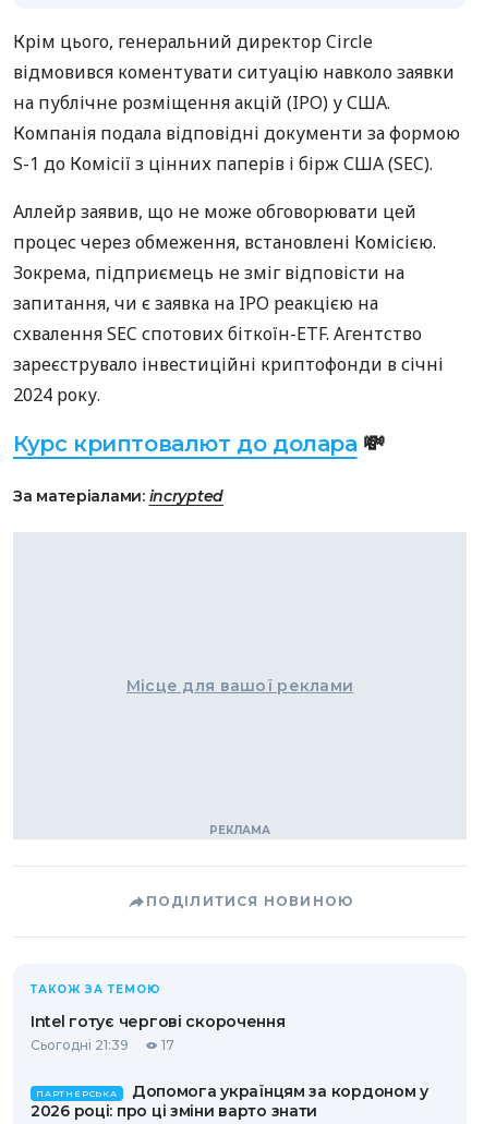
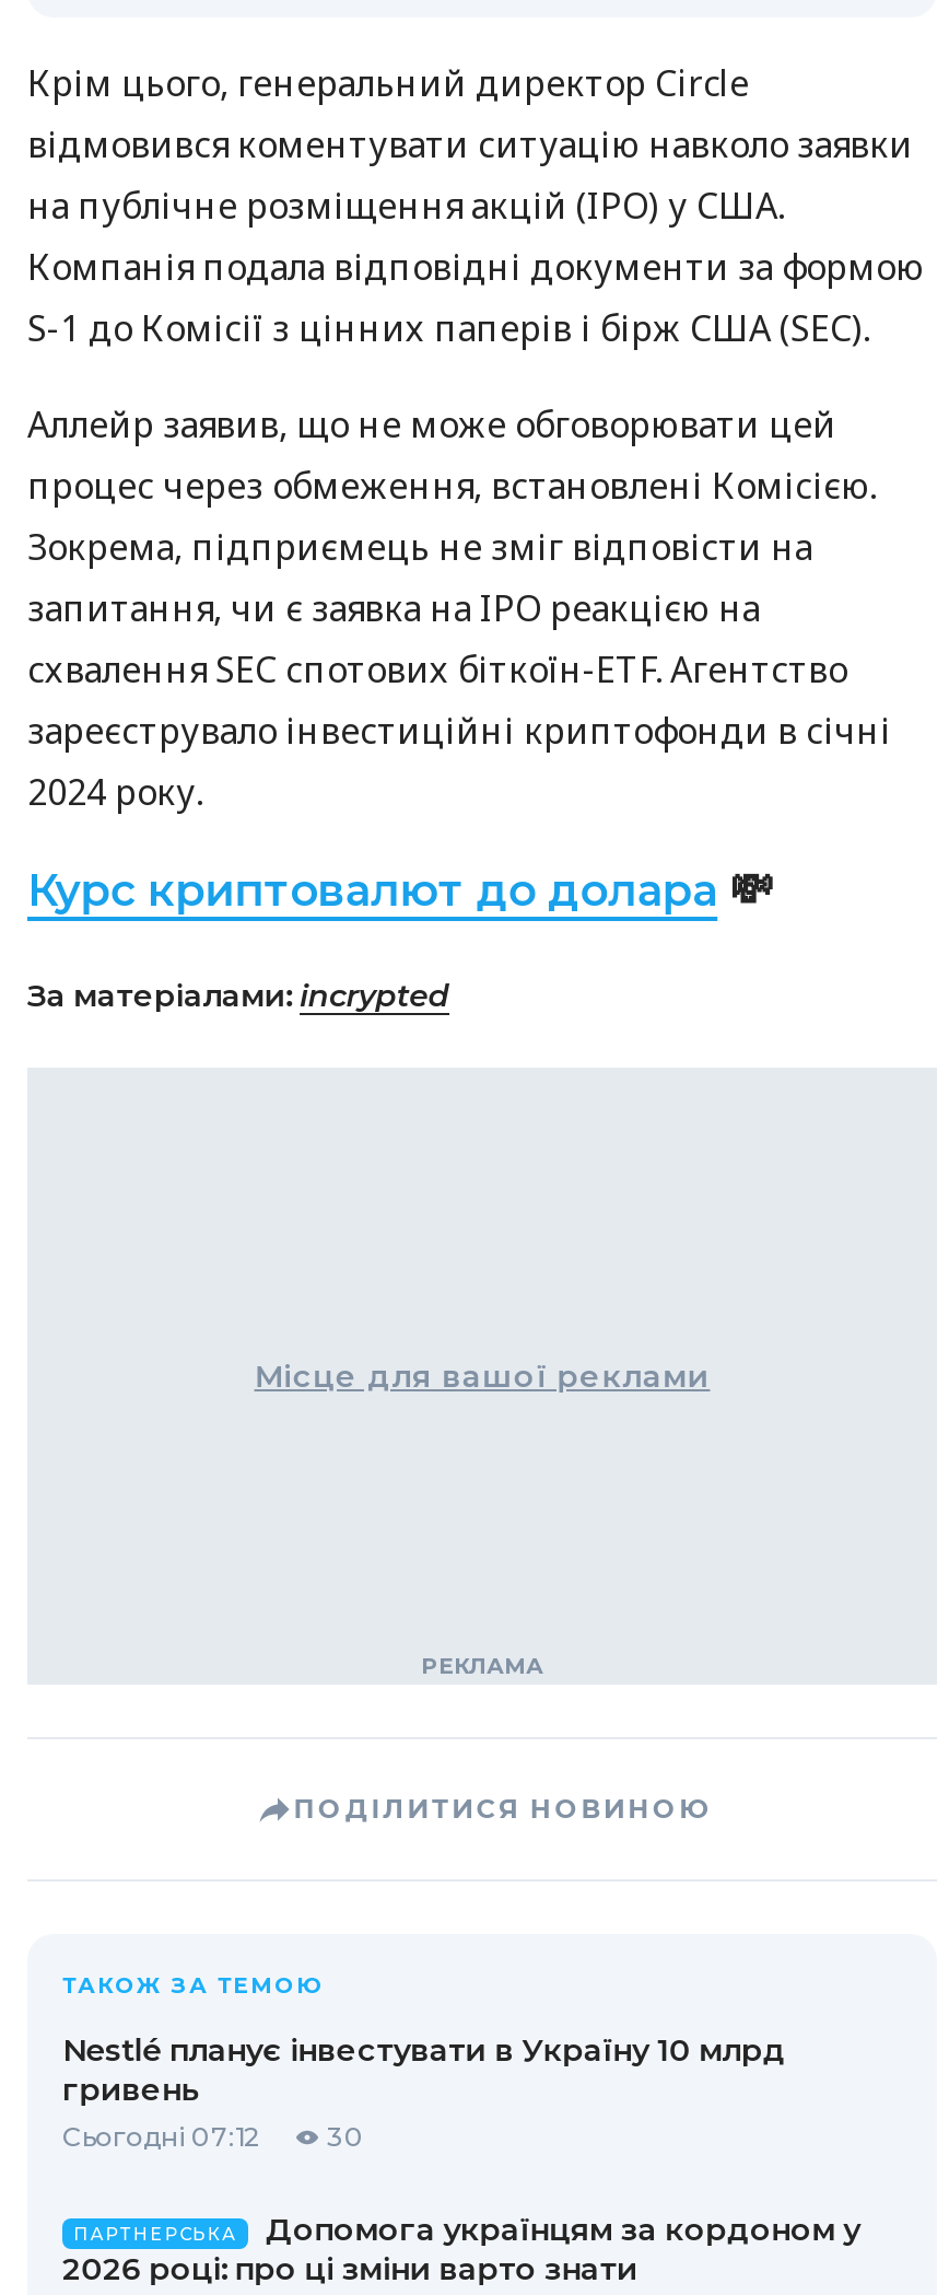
[31,1012,285,1053] Intel готує чергові скорочення | Сьогодні 21:39 | 17 -> [62,2030,786,2153] Nestlé планує інвестувати в Україну 10 млрд | гривень | Сьогодні 07:12 | 30

